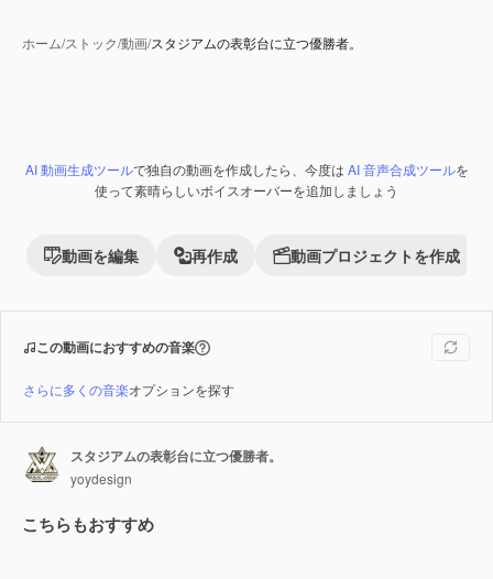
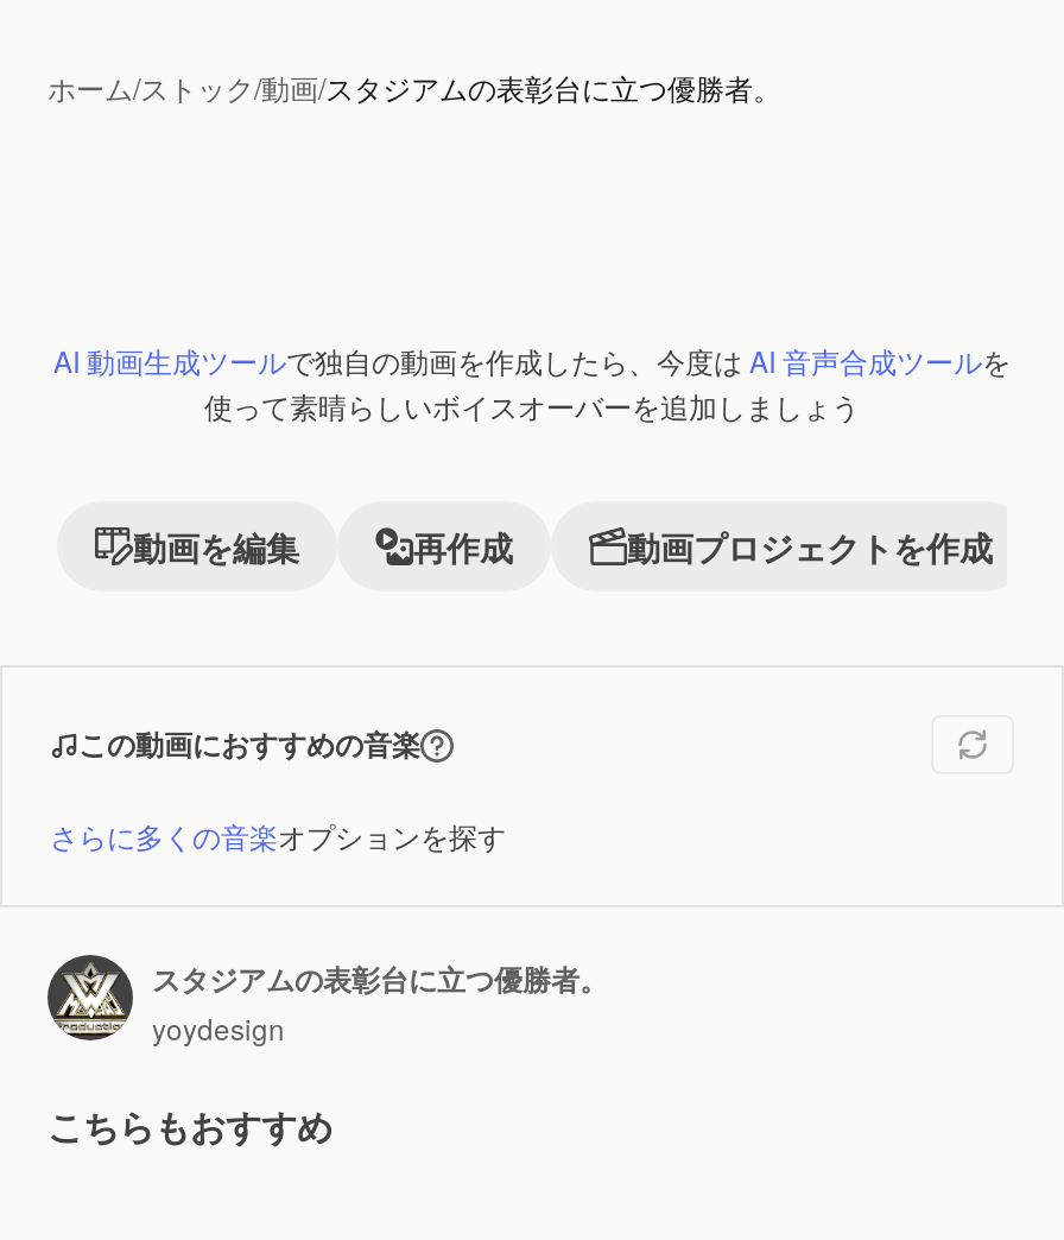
[22,445,62,484] [image] -> [45,953,135,1043] [image]

